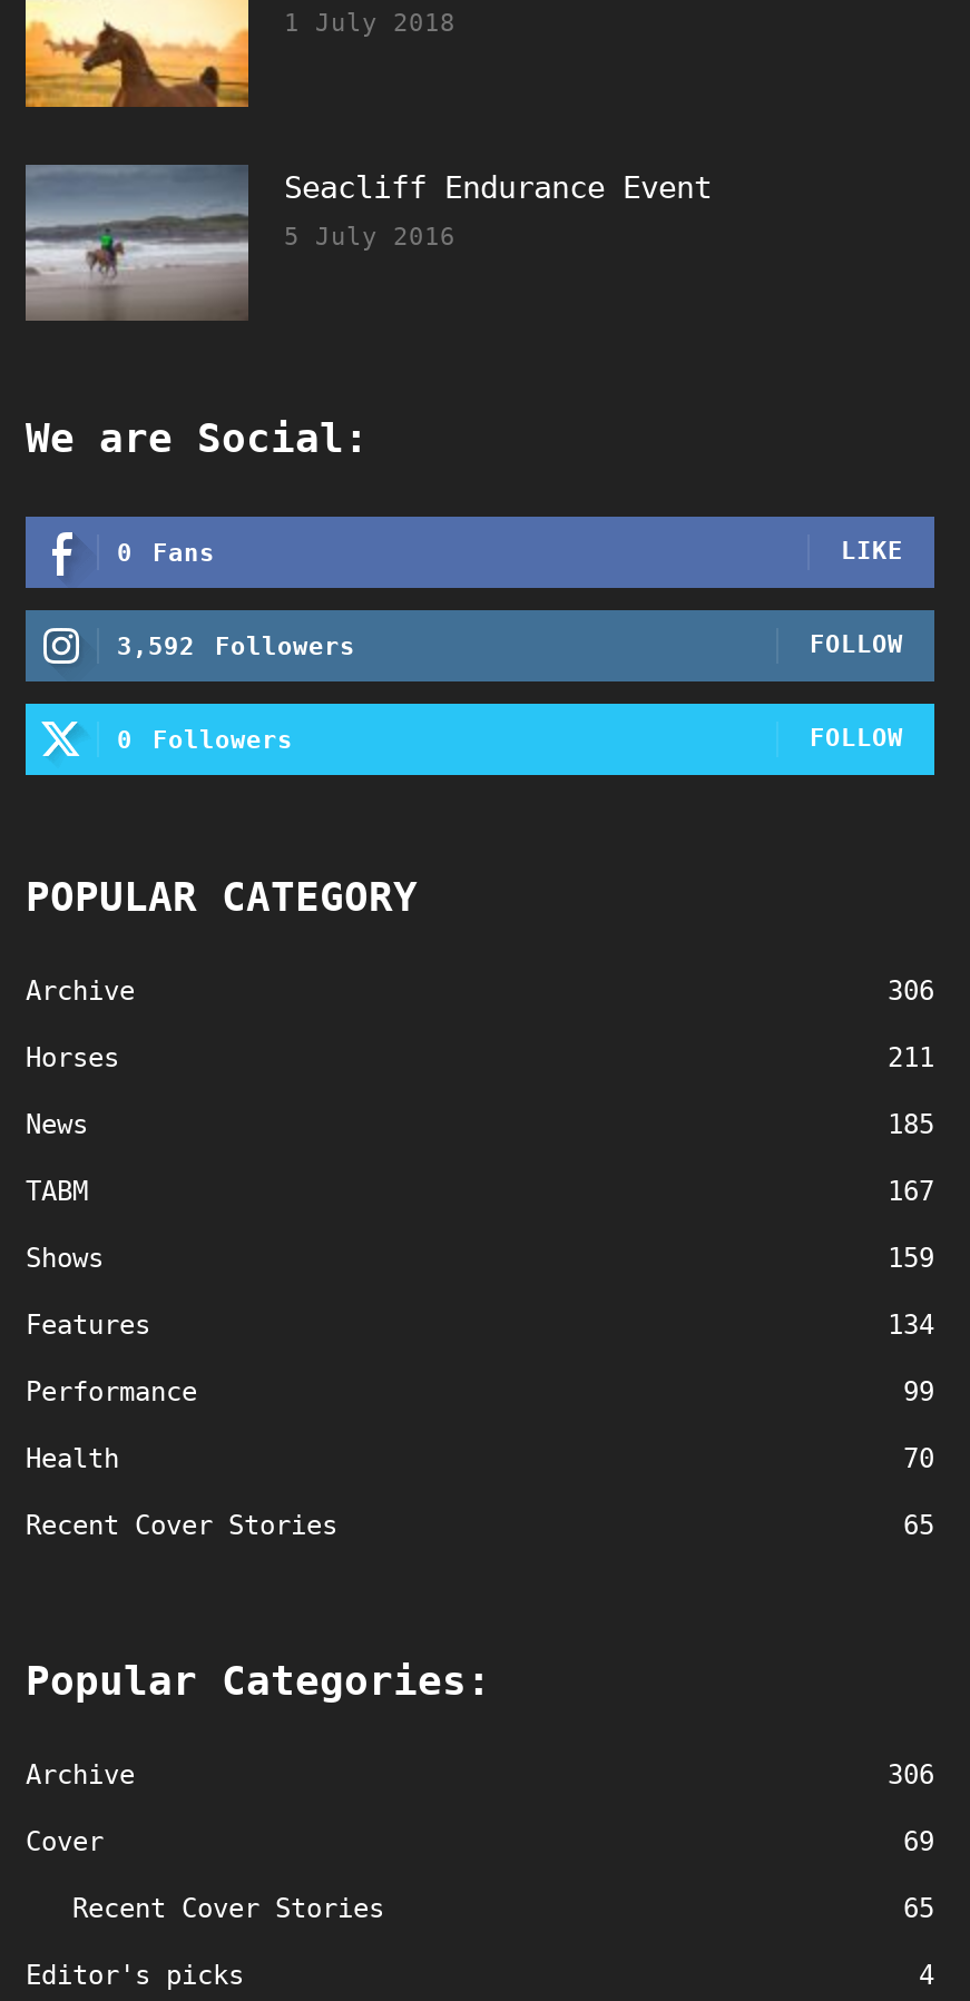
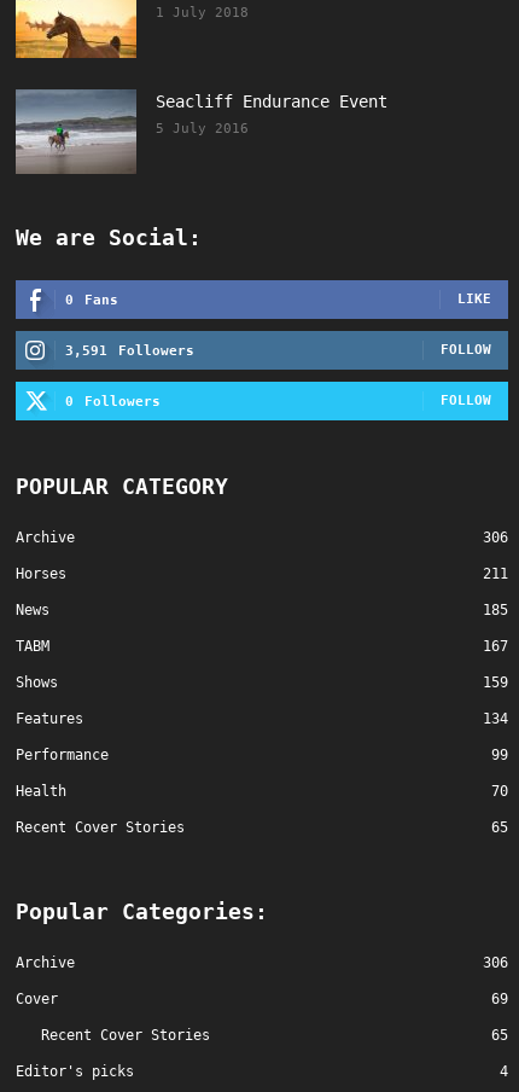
[117,632,355,661] 3,592 Followers -> [65,343,194,359] 3,591 Followers

